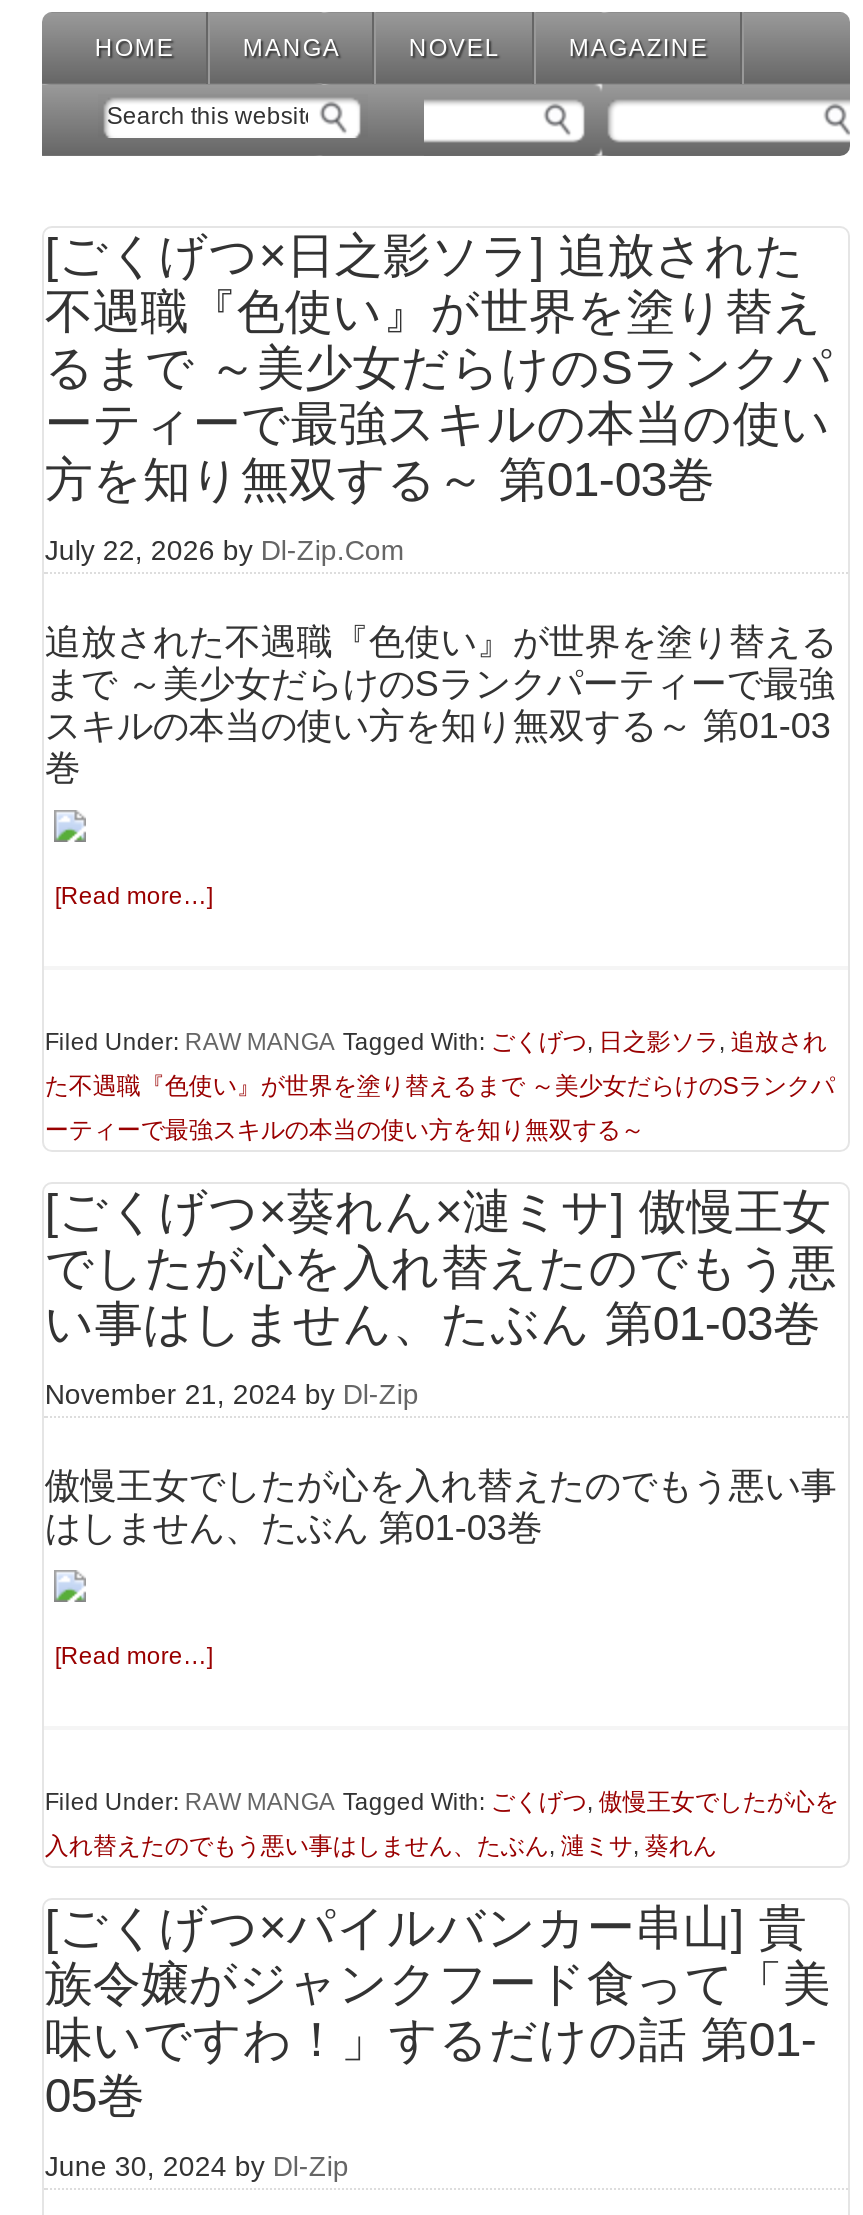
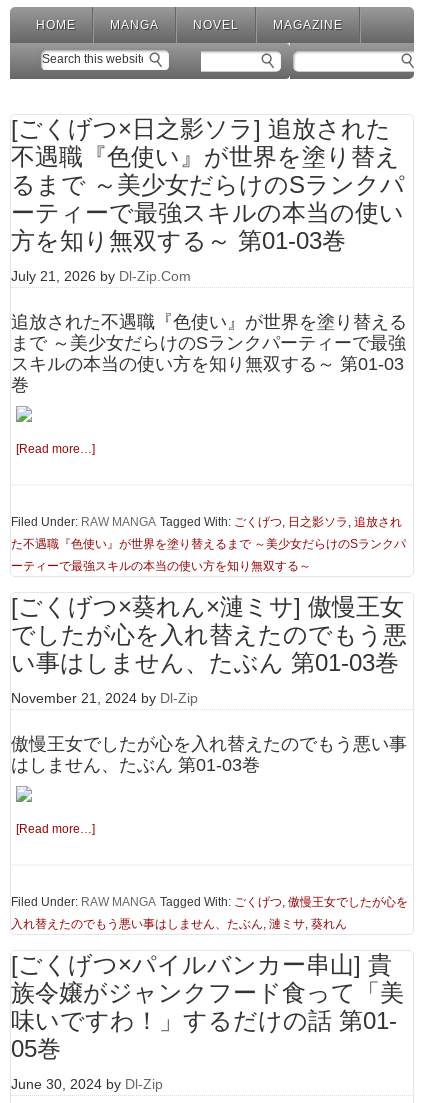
[45,534,405,566] July 22, 2026 by Dl-Zip.Com -> [11,268,191,284] July 21, 2026 by Dl-Zip.Com

